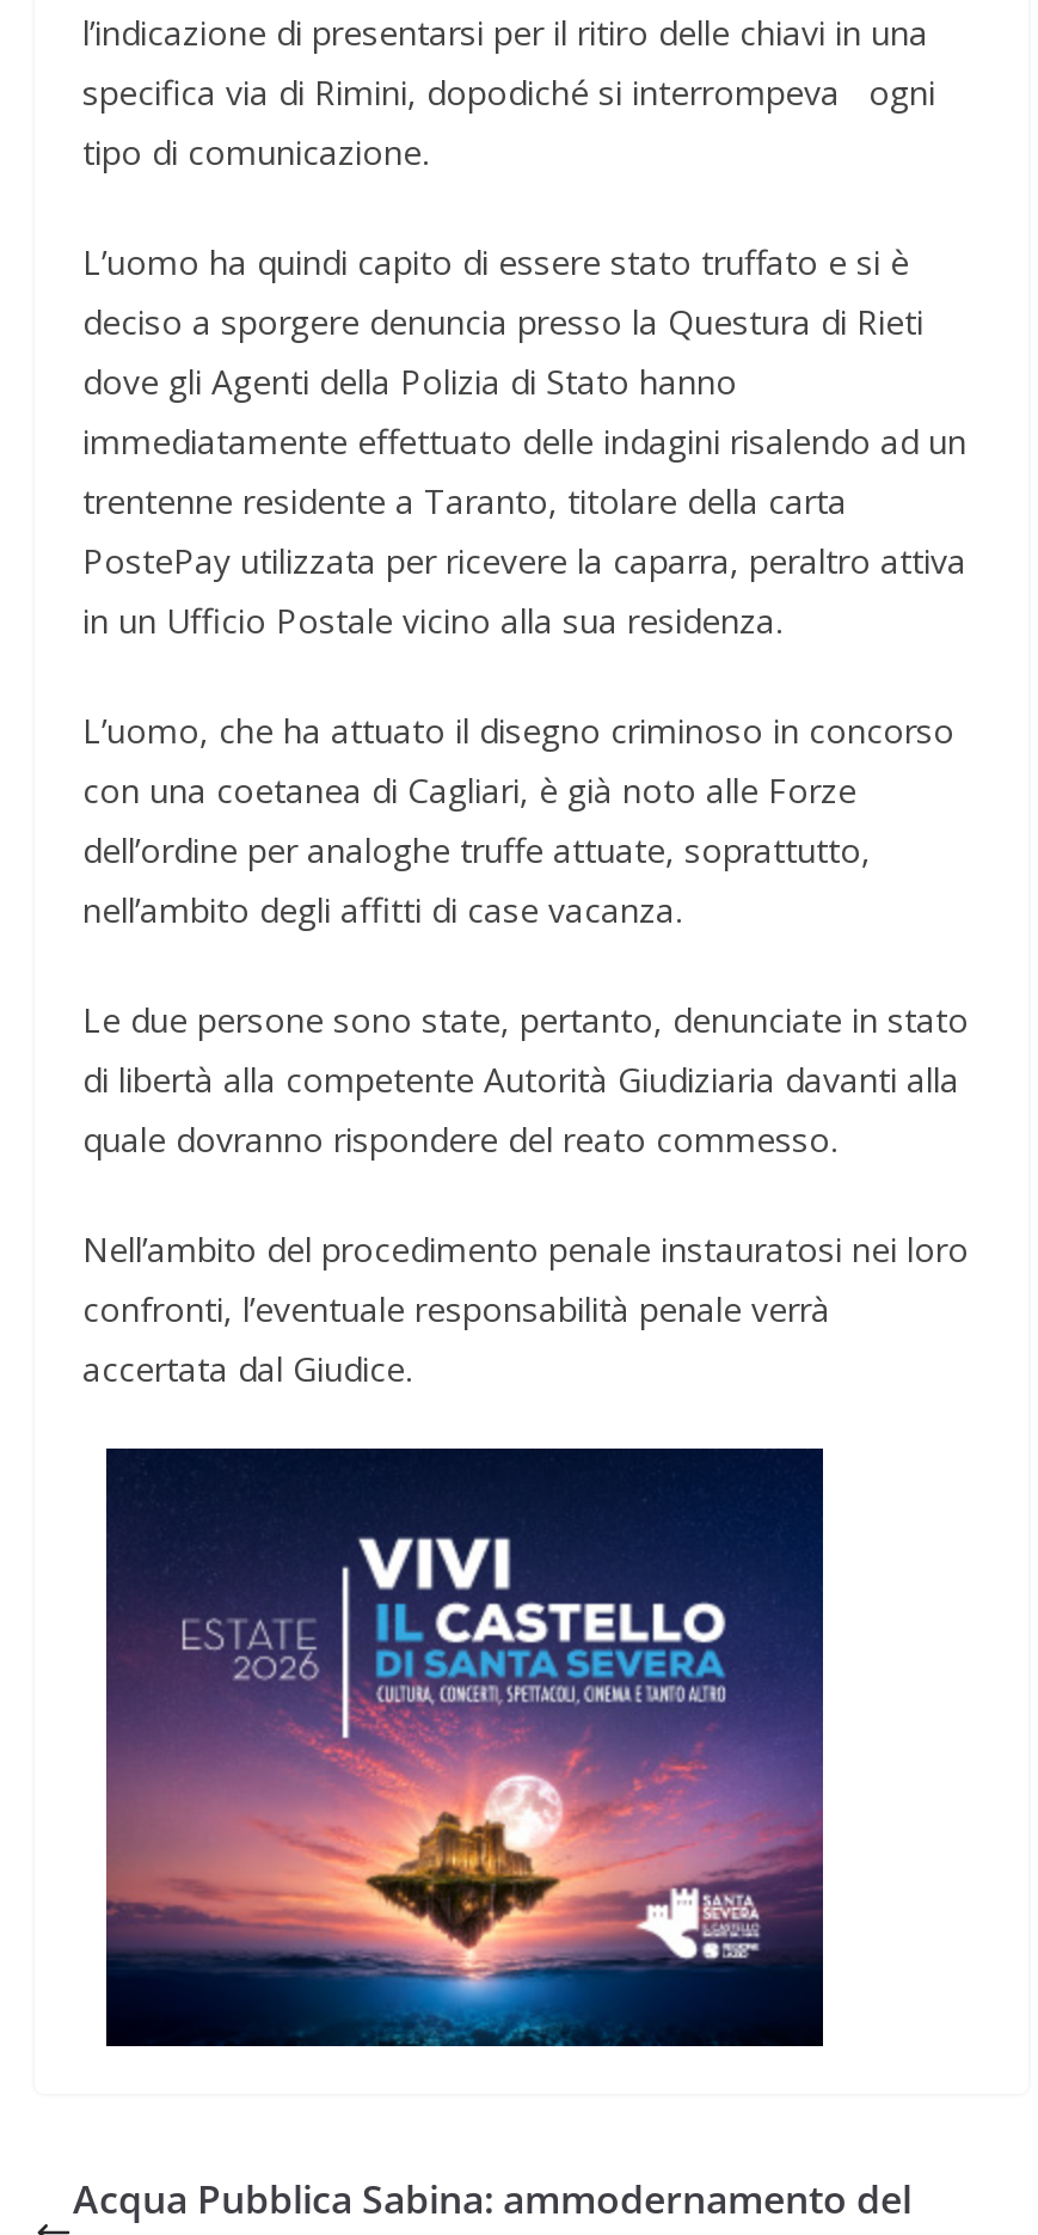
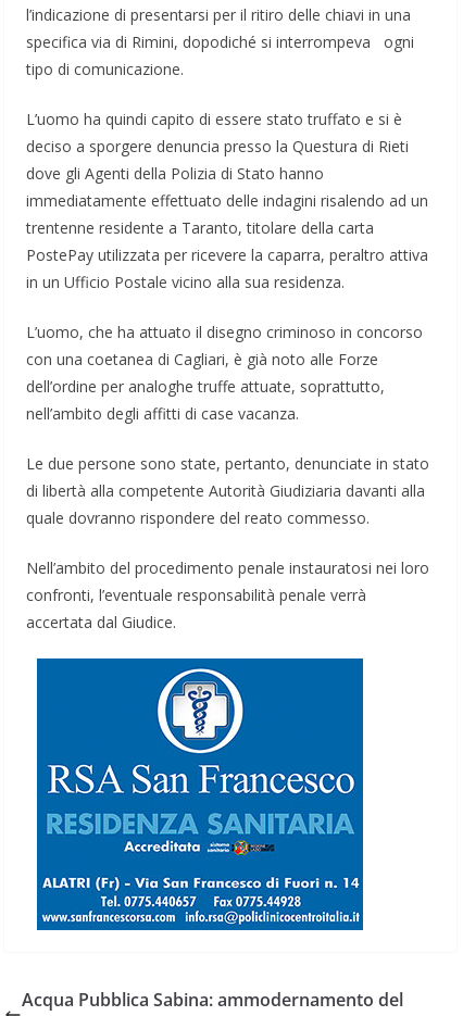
[104,1446,825,2049] [image] -> [36,657,364,931] [image]

